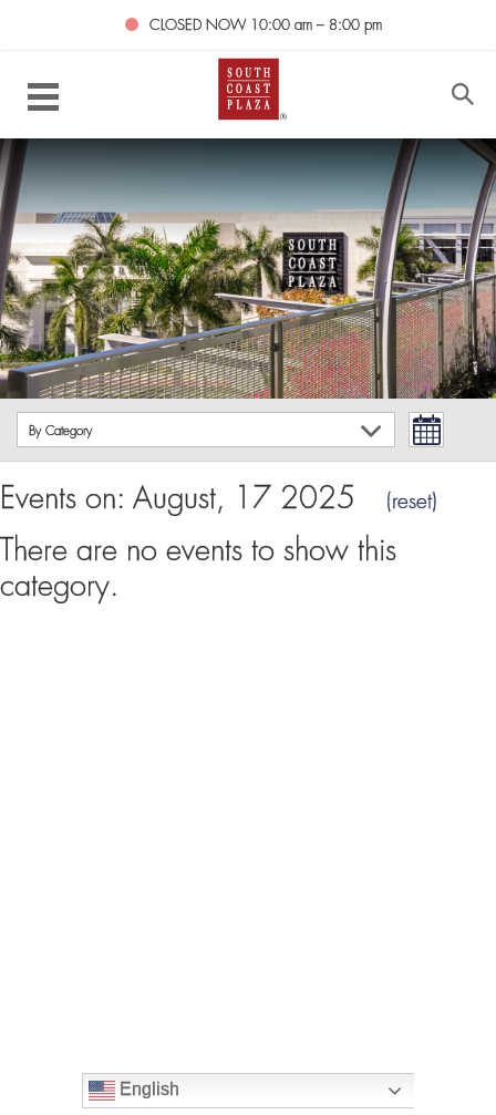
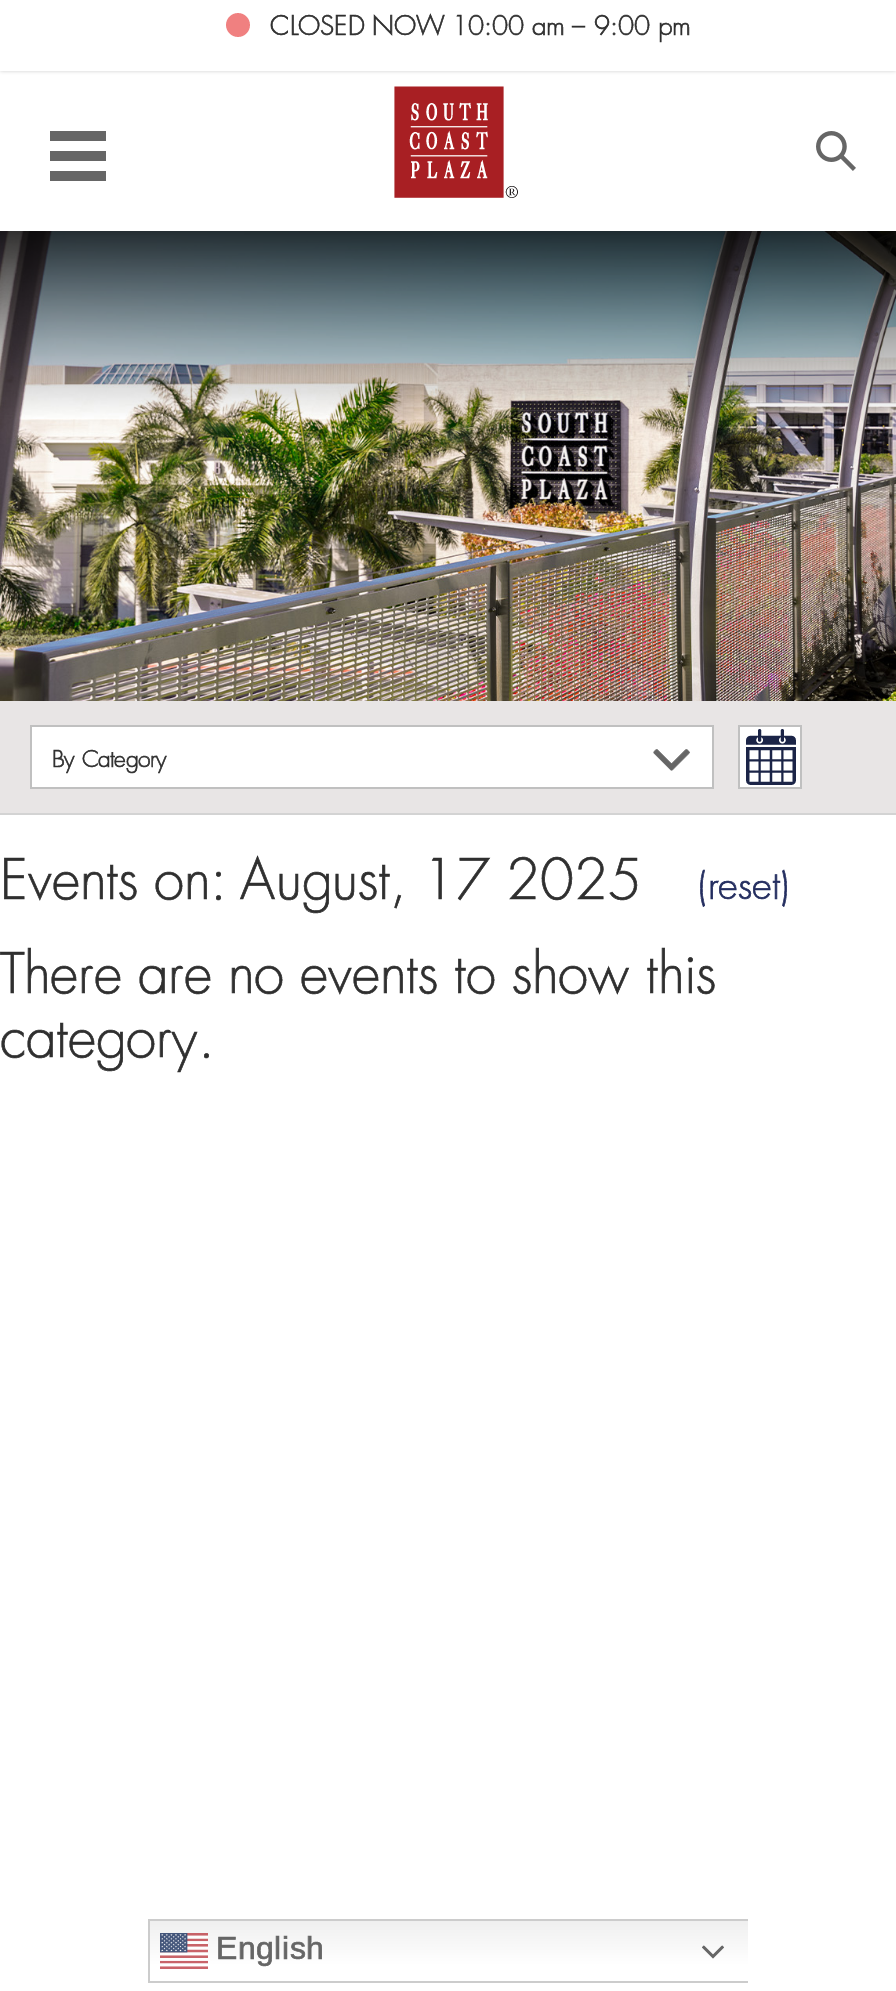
[149,19,382,33] CLOSED NOW 10:00 am – 8:00 pm -> [270,15,690,41] CLOSED NOW 10:00 am – 9:00 pm

